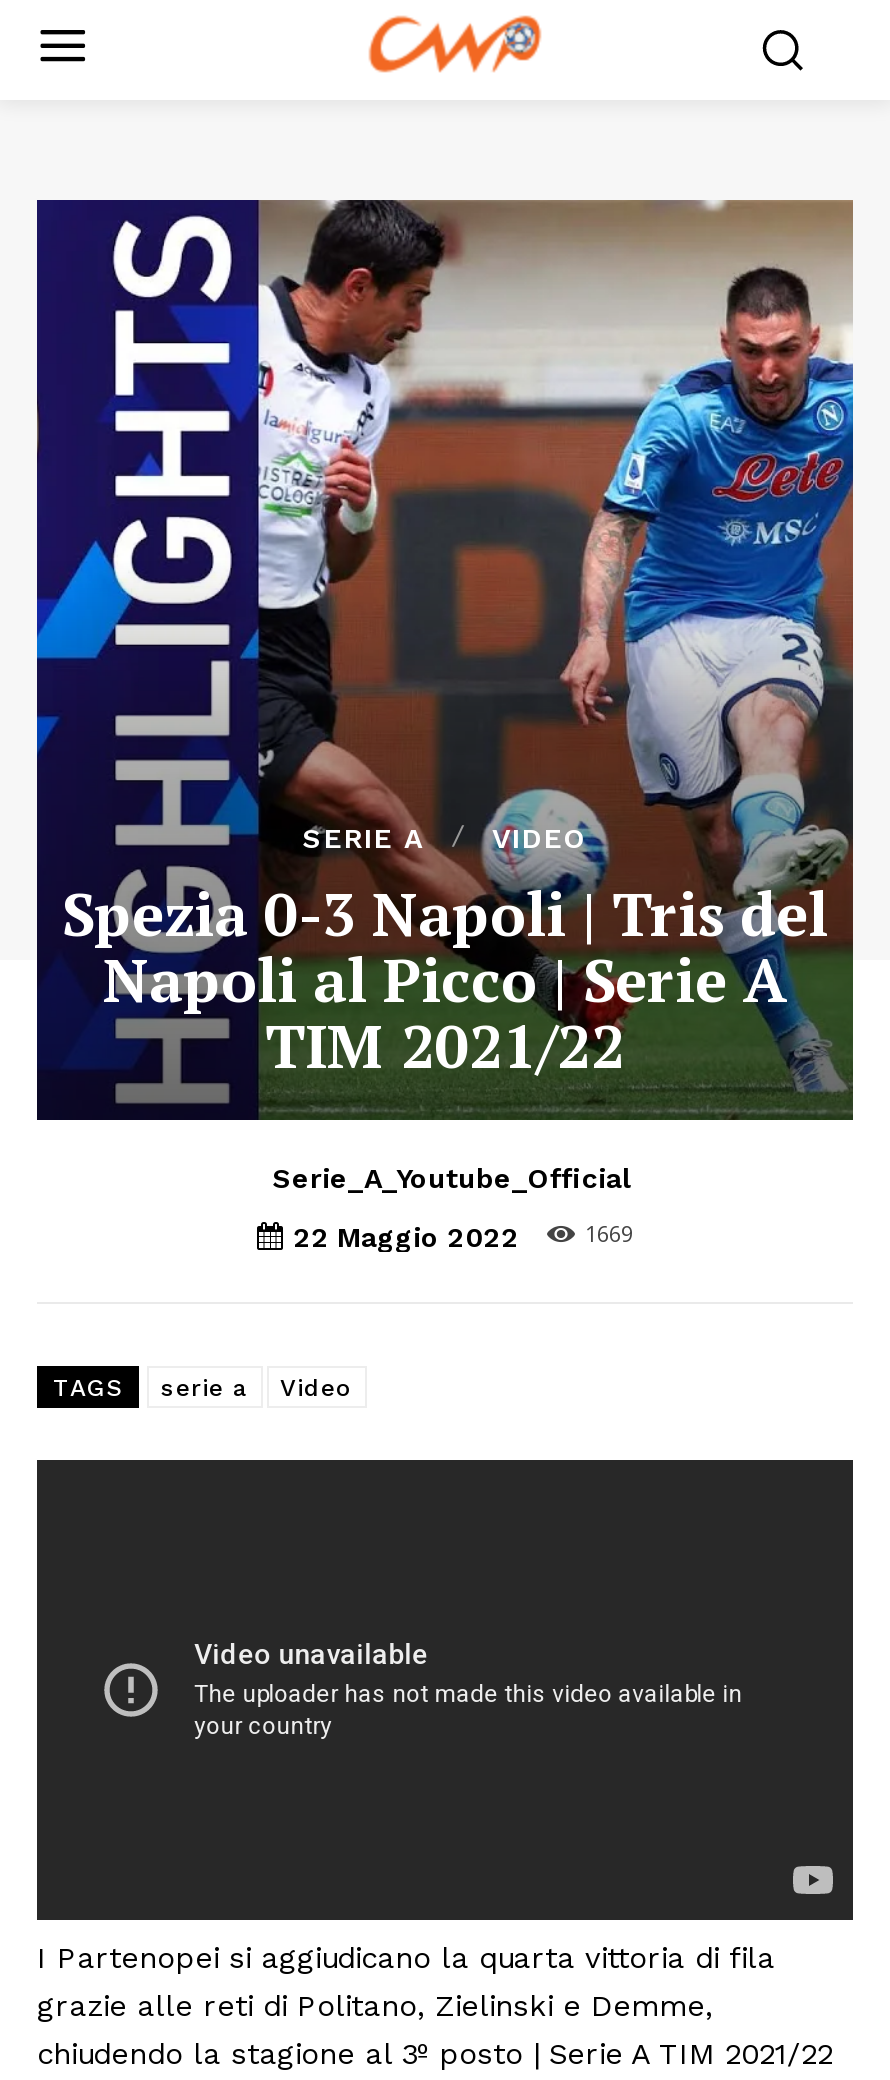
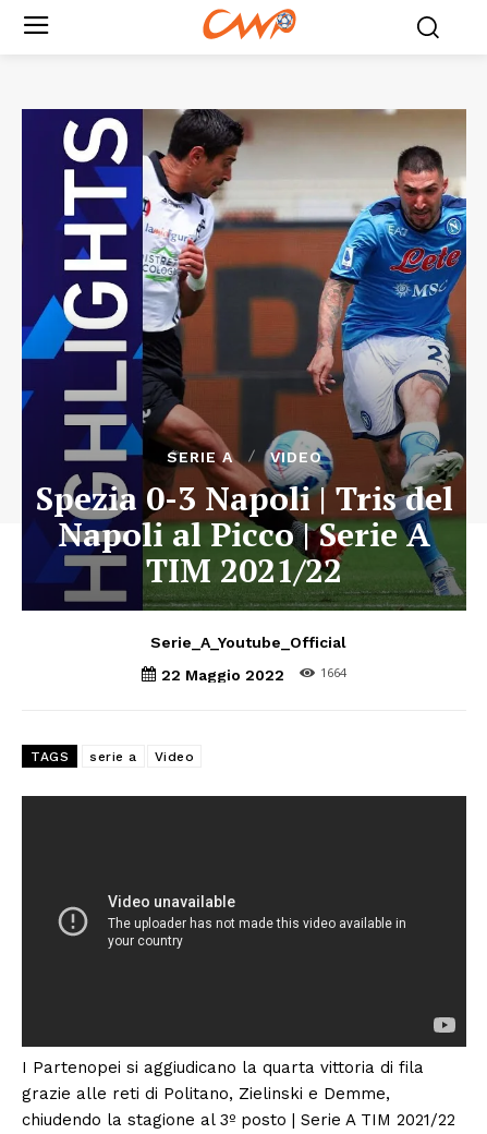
[585,1219,633,1249] 1669 -> [320,664,346,681] 1664

